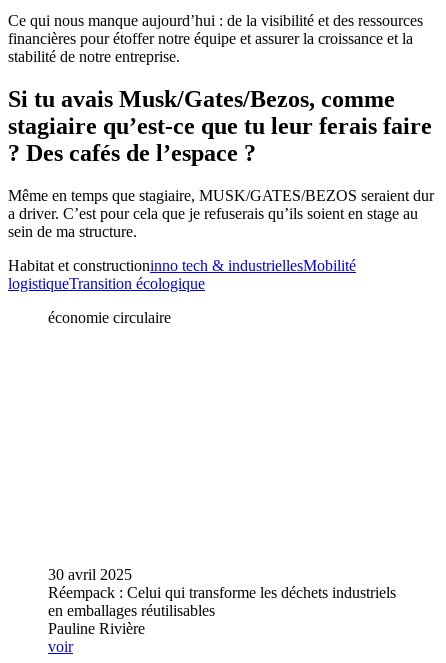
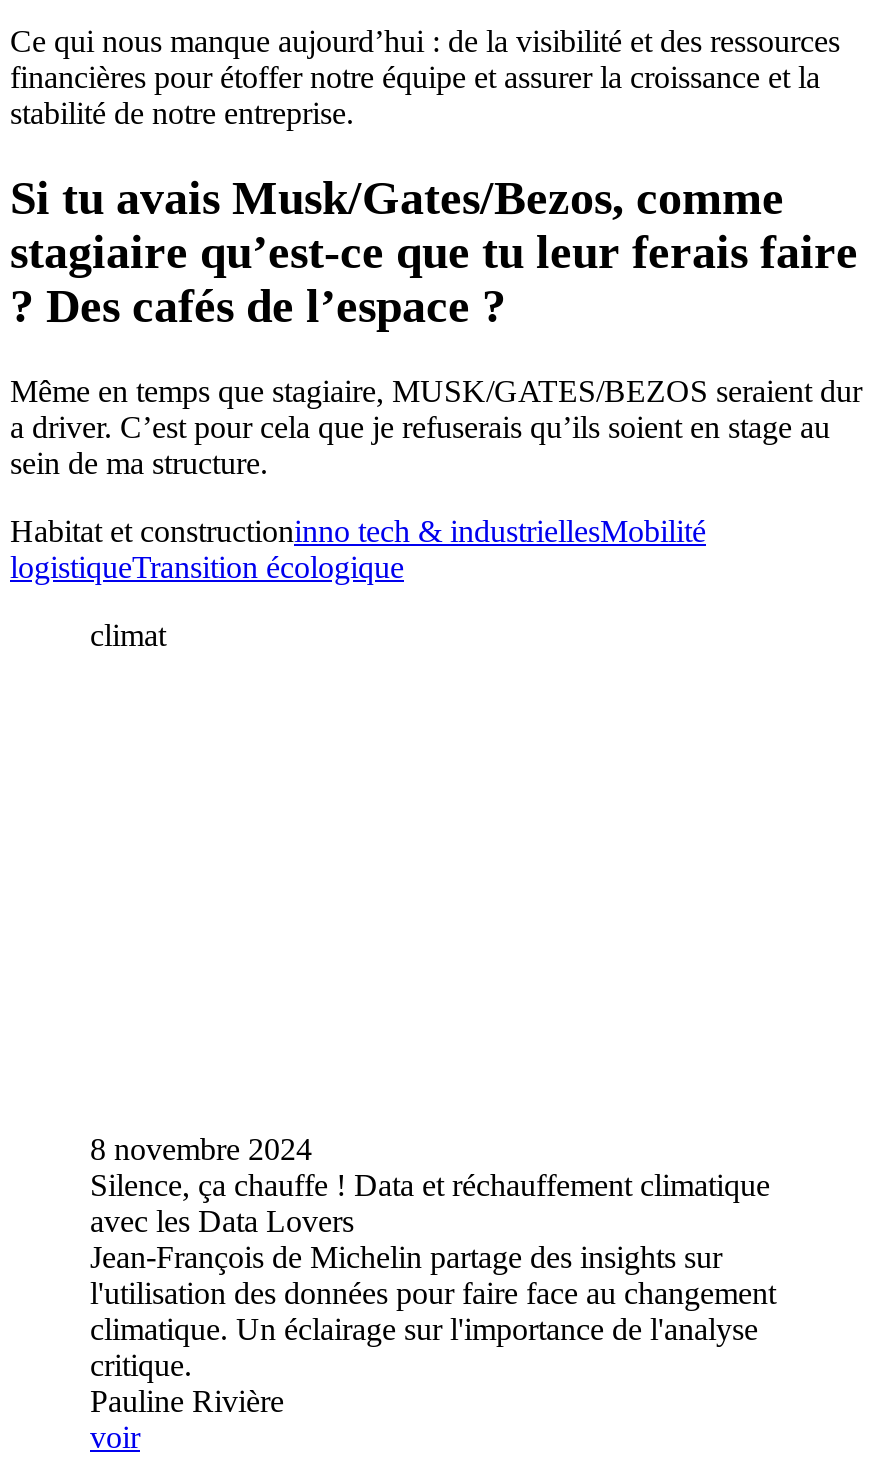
[48,309,171,326] économie circulaire -> [90,618,166,652] climat
[48,566,396,619] 30 avril 2025 | Réempack : Celui qui transforme les déchets industriels | en emballages réutilisables -> [90,1132,776,1382] 8 novembre 2024 | Silence, ça chauffe ! Data et réchauffement climatique | avec les Data Lovers | Jean-François de Michelin partage des insights sur | l'utilisation des données pour faire face au changement | climatique. Un éclairage sur l'importance de l'analyse | critique.

